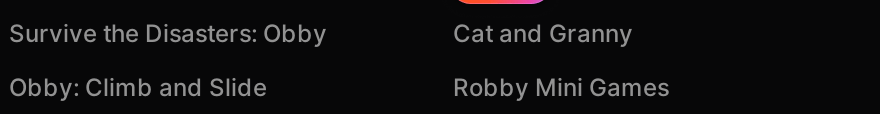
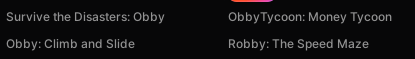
[453,18,633,48] Cat and Granny -> [228,9,392,24] ObbyTycoon: Money Tycoon
[453,72,669,102] Robby Mini Games -> [228,36,369,51] Robby: The Speed Maze

